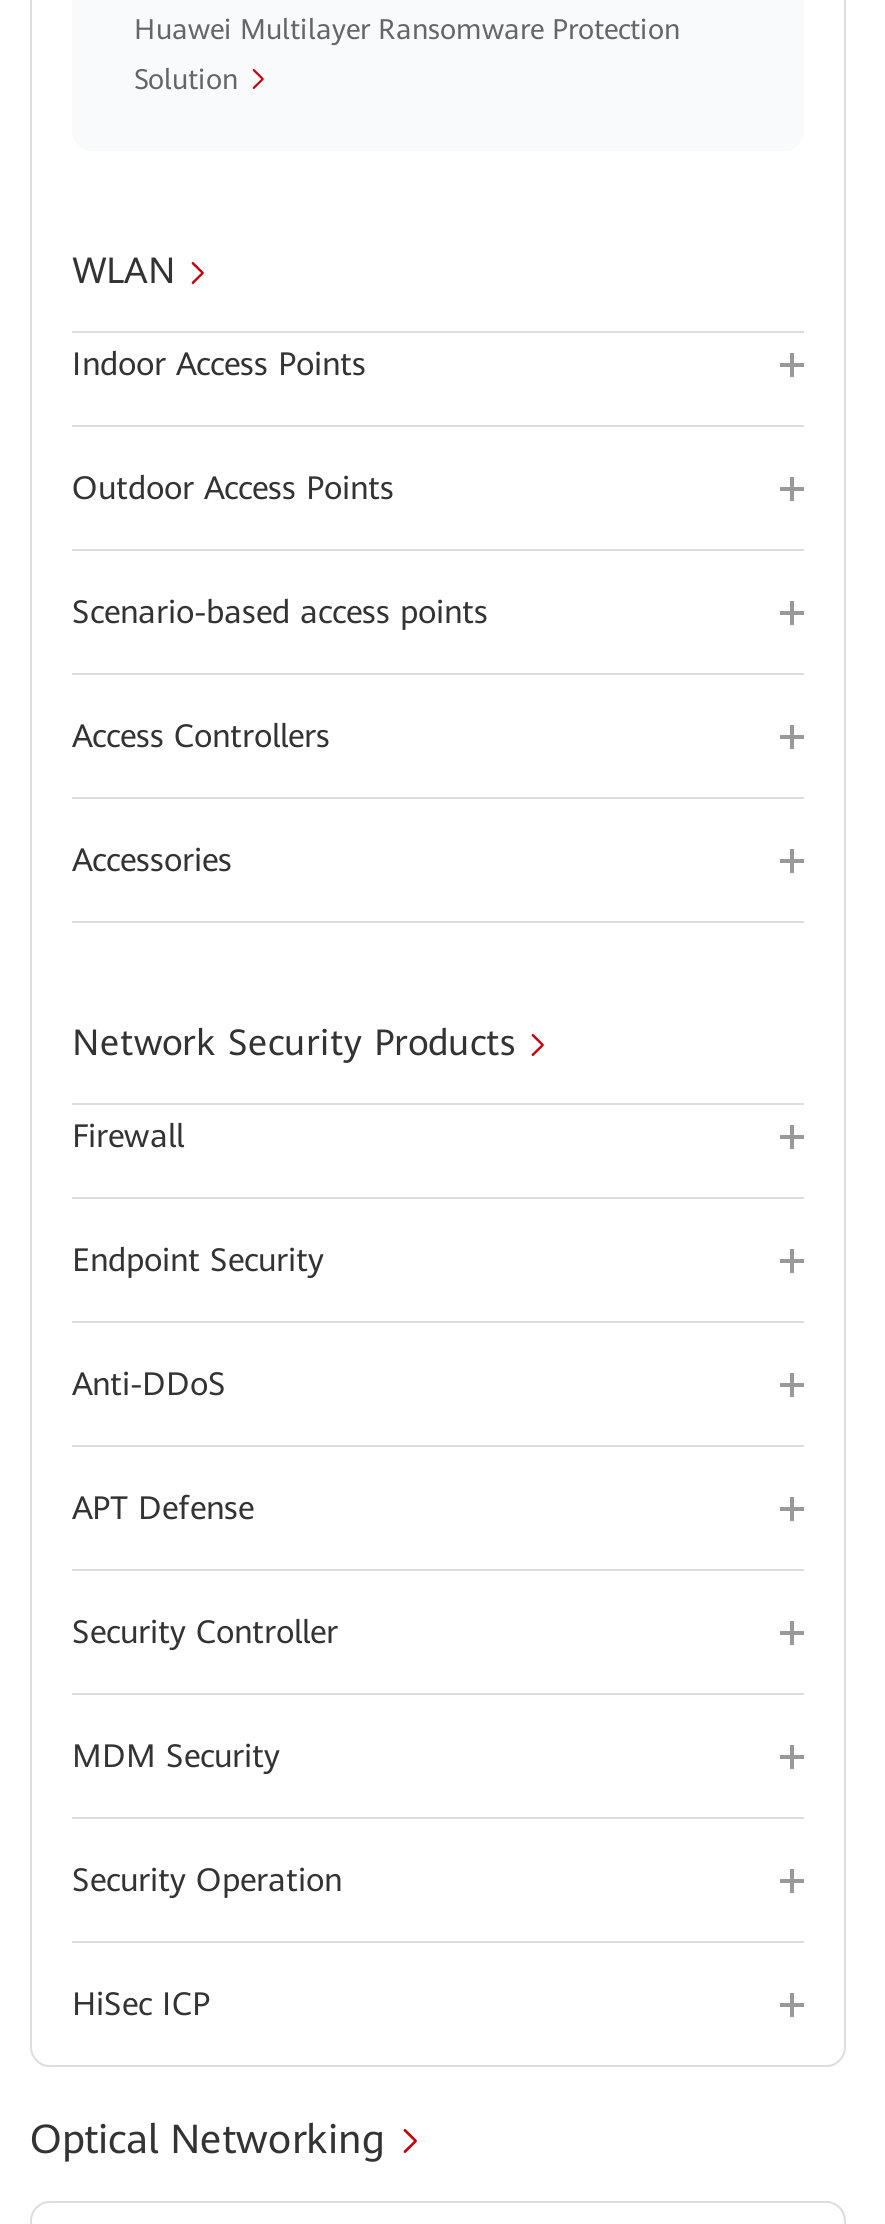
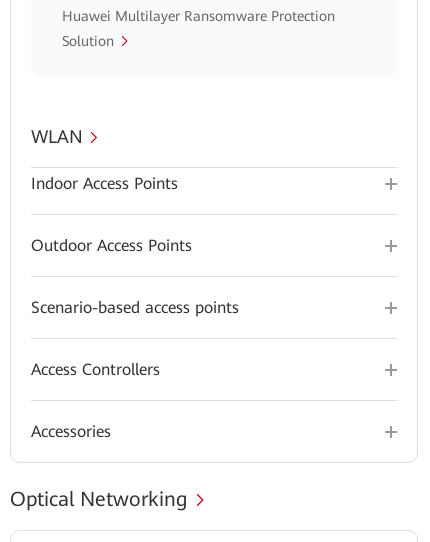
[72,1021,516,2023] Network Security Products | Firewall | Endpoint Security | Anti-DDoS | APT Defense | Security Controller | MDM Security | Security Operation | HiSec ICP -> none

